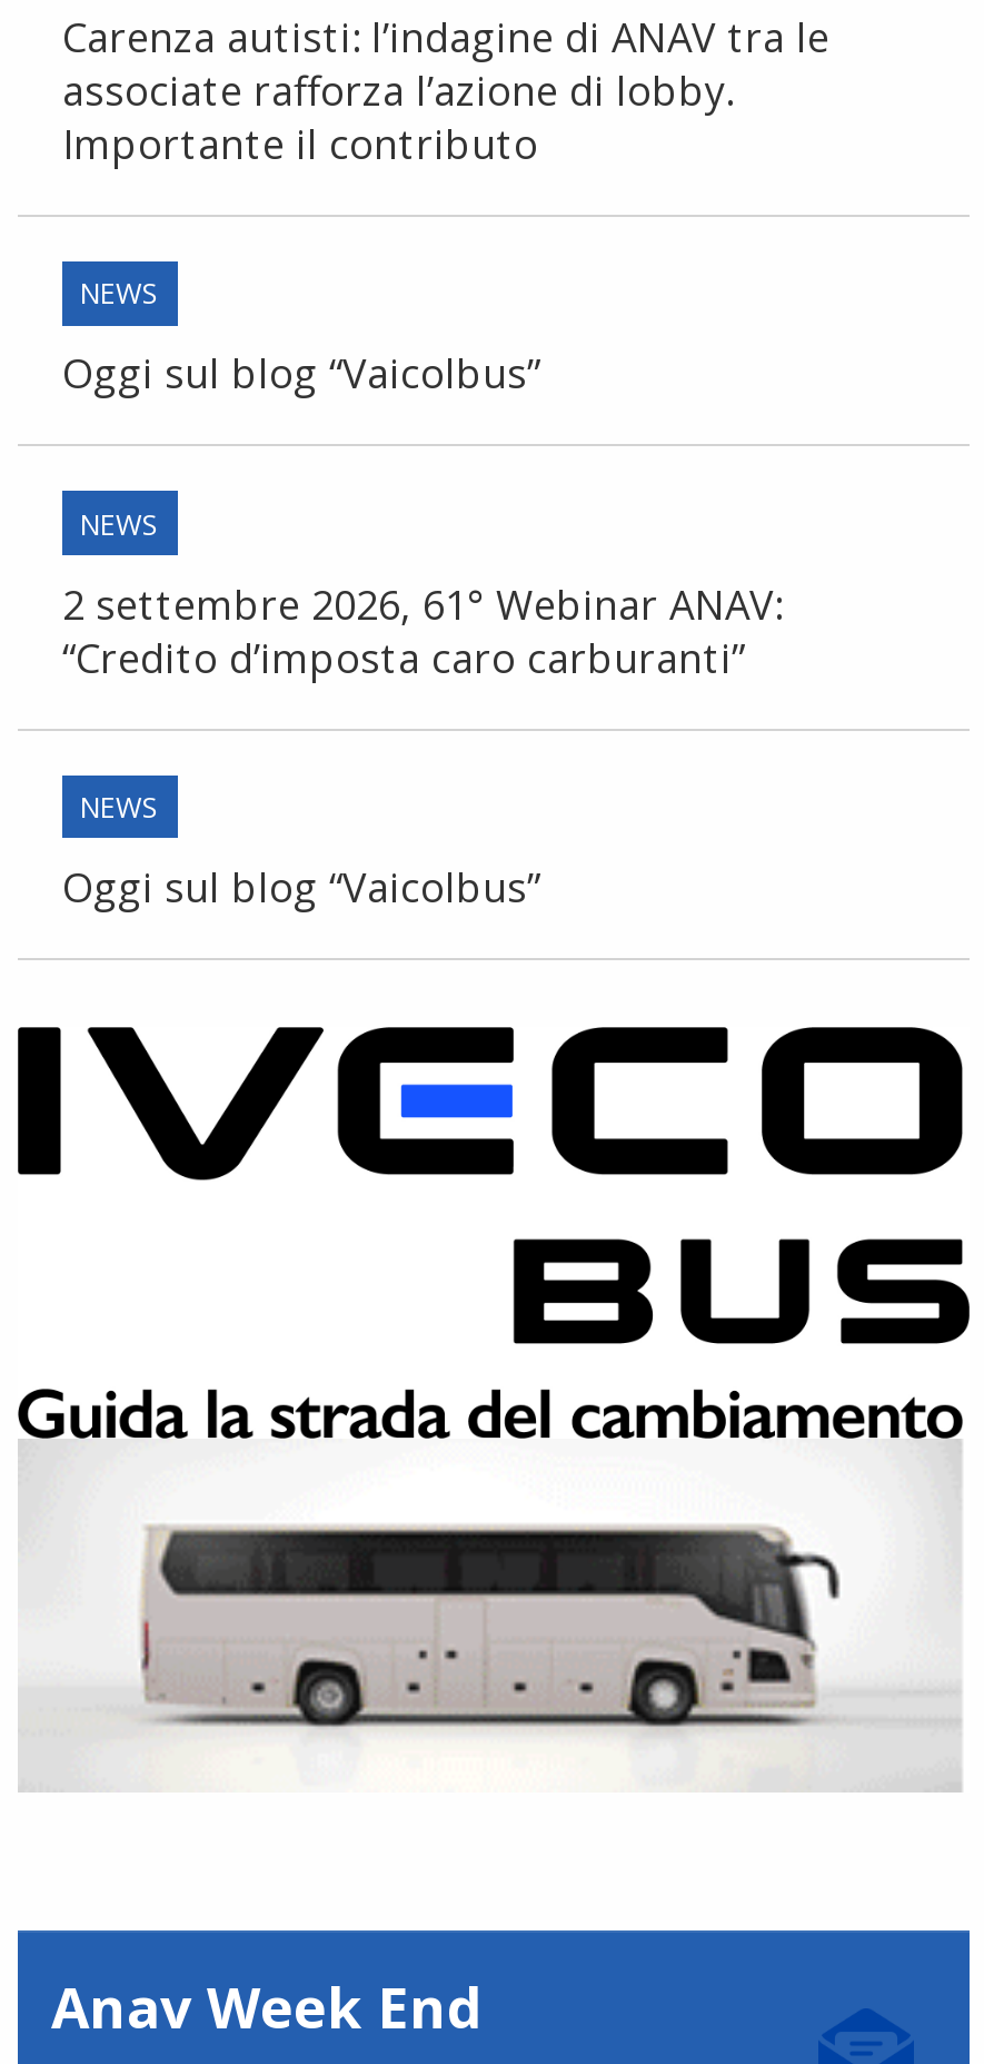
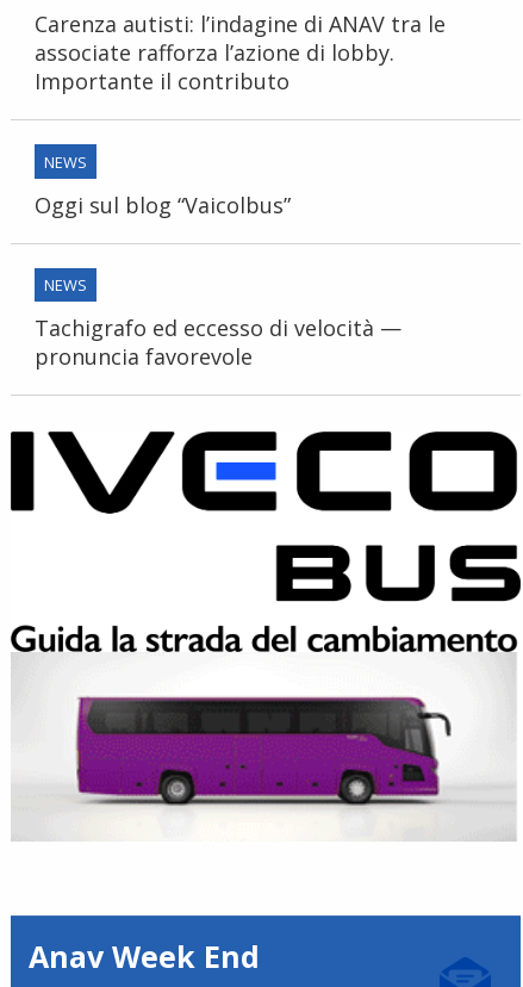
[62,577,783,914] 2 settembre 2026, 61° Webinar ANAV: | “Credito d’imposta caro carburanti” | NEWS | Oggi sul blog “Vaicolbus” -> [35,313,401,370] Tachigrafo ed eccesso di velocità — | pronuncia favorevole
[142,1525,816,1708] [image] -> [76,696,440,796] [image]

